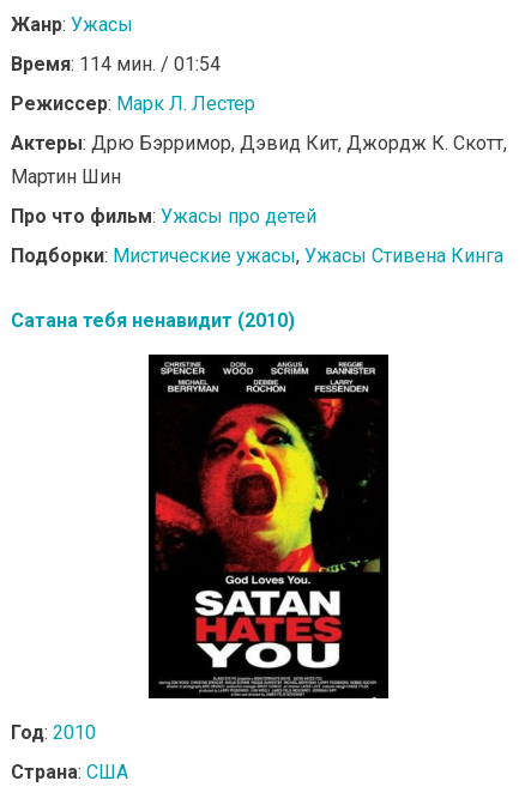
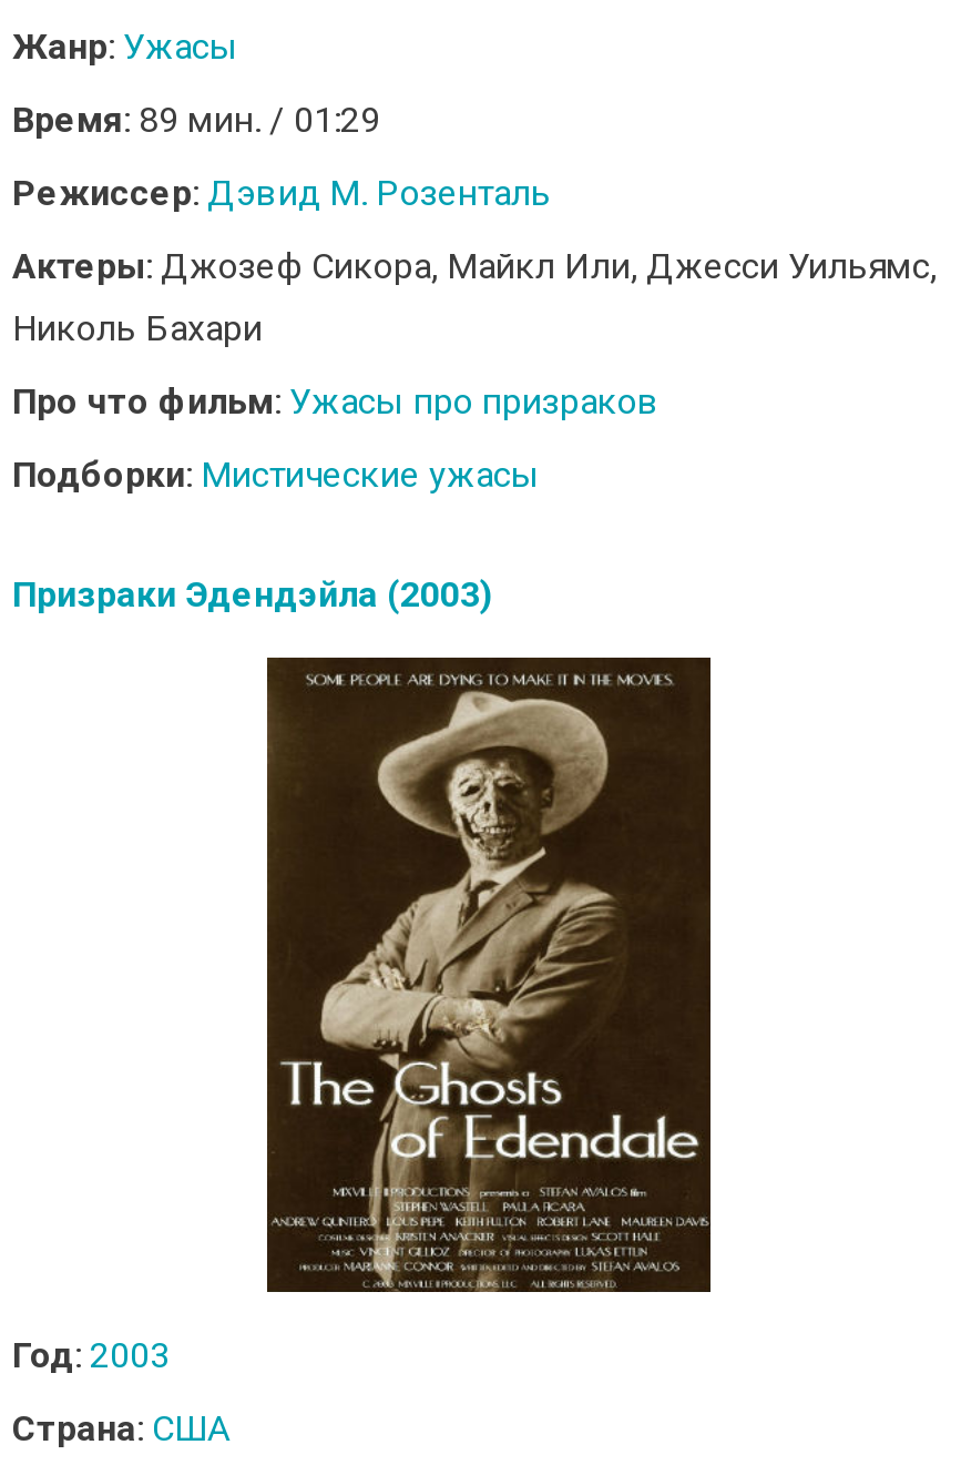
[11,53,221,75] Время: 114 мин. / 01:54 -> [12,97,380,140] Время: 89 мин. / 01:29
[11,92,255,115] Режиссер: Марк Л. Лестер -> [12,171,551,213] Режиссер: Дэвид М. Розенталь
[11,132,507,154] Актеры: Дрю Бэрримор, Дэвид Кит, Джордж К. Скотт, -> [12,244,937,286] Актеры: Джозеф Сикора, Майкл Или, Джесси Уильямс,
[11,165,121,188] Мартин Шин -> [12,306,263,348] Николь Бахари
[11,205,316,227] Про что фильм: Ужасы про детей -> [12,379,660,421] Про что фильм: Ужасы про призраков
[11,244,503,267] Подборки: Мистические ужасы, Ужасы Стивена Кинга -> [12,452,540,494] Подборки: Мистические ужасы
[11,309,295,332] Сатана тебя ненавидит (2010) -> [12,572,493,614] Призраки Эдендэйла (2003)
[149,353,388,700] [image] -> [267,657,710,1293] [image]
[11,721,96,743] Год: 2010 -> [12,1334,170,1376] Год: 2003

